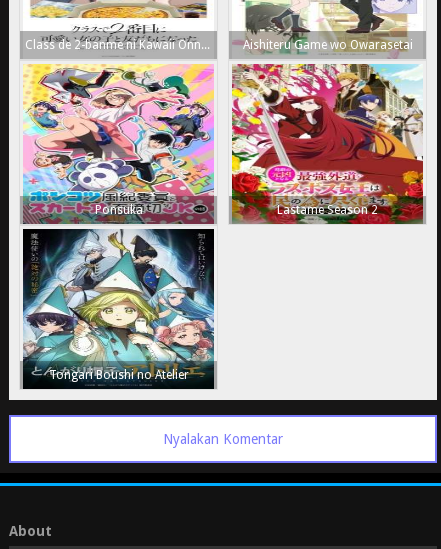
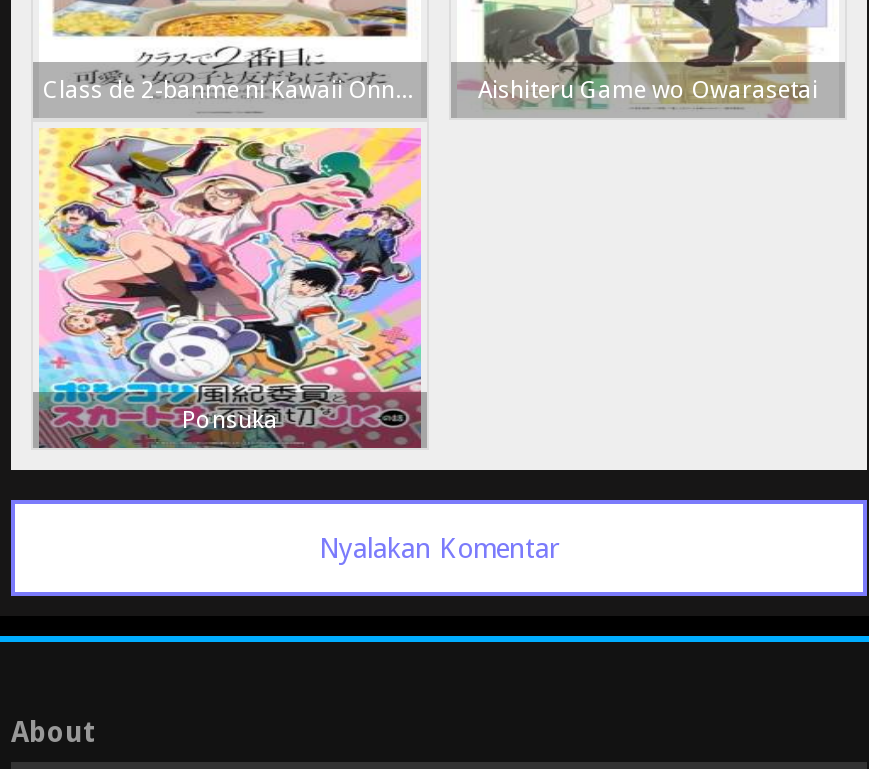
[229,63,426,225] [image] | Lastame Season 2 -> none
[22,228,215,390] [image] | Tongari Boushi no Atelier -> none

